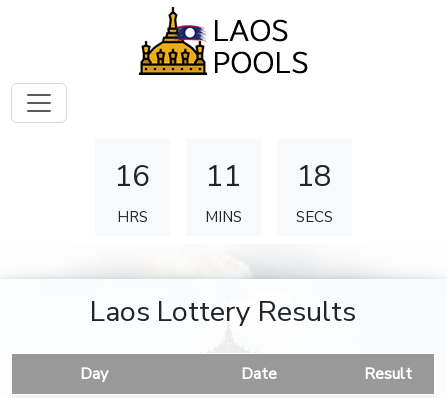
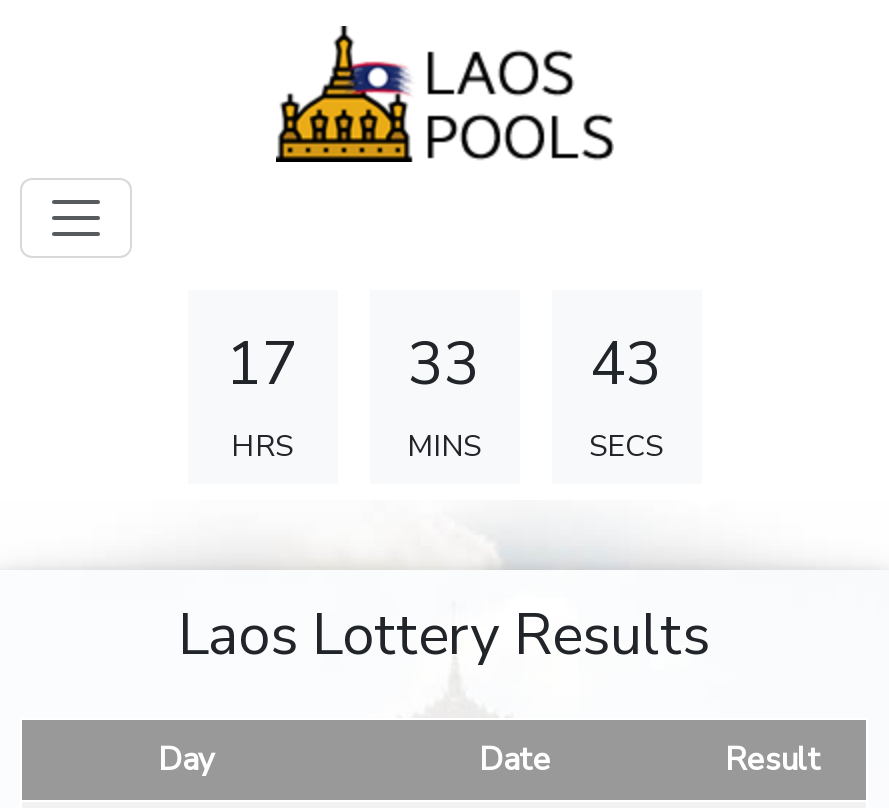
[114,156,150,197] 16 -> [226,324,298,406] 17
[205,156,241,197] 11 -> [408,324,480,406] 33
[296,156,332,197] 18 -> [590,324,662,406] 43

